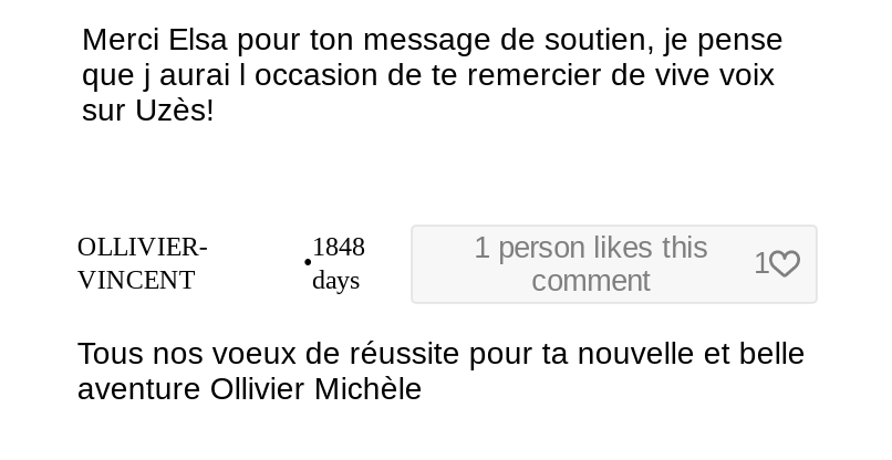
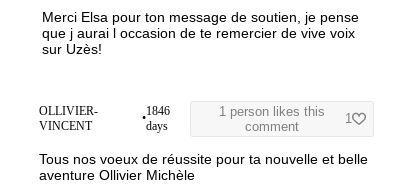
[312,230,365,261] 1848 -> [145,103,169,117] 1846

